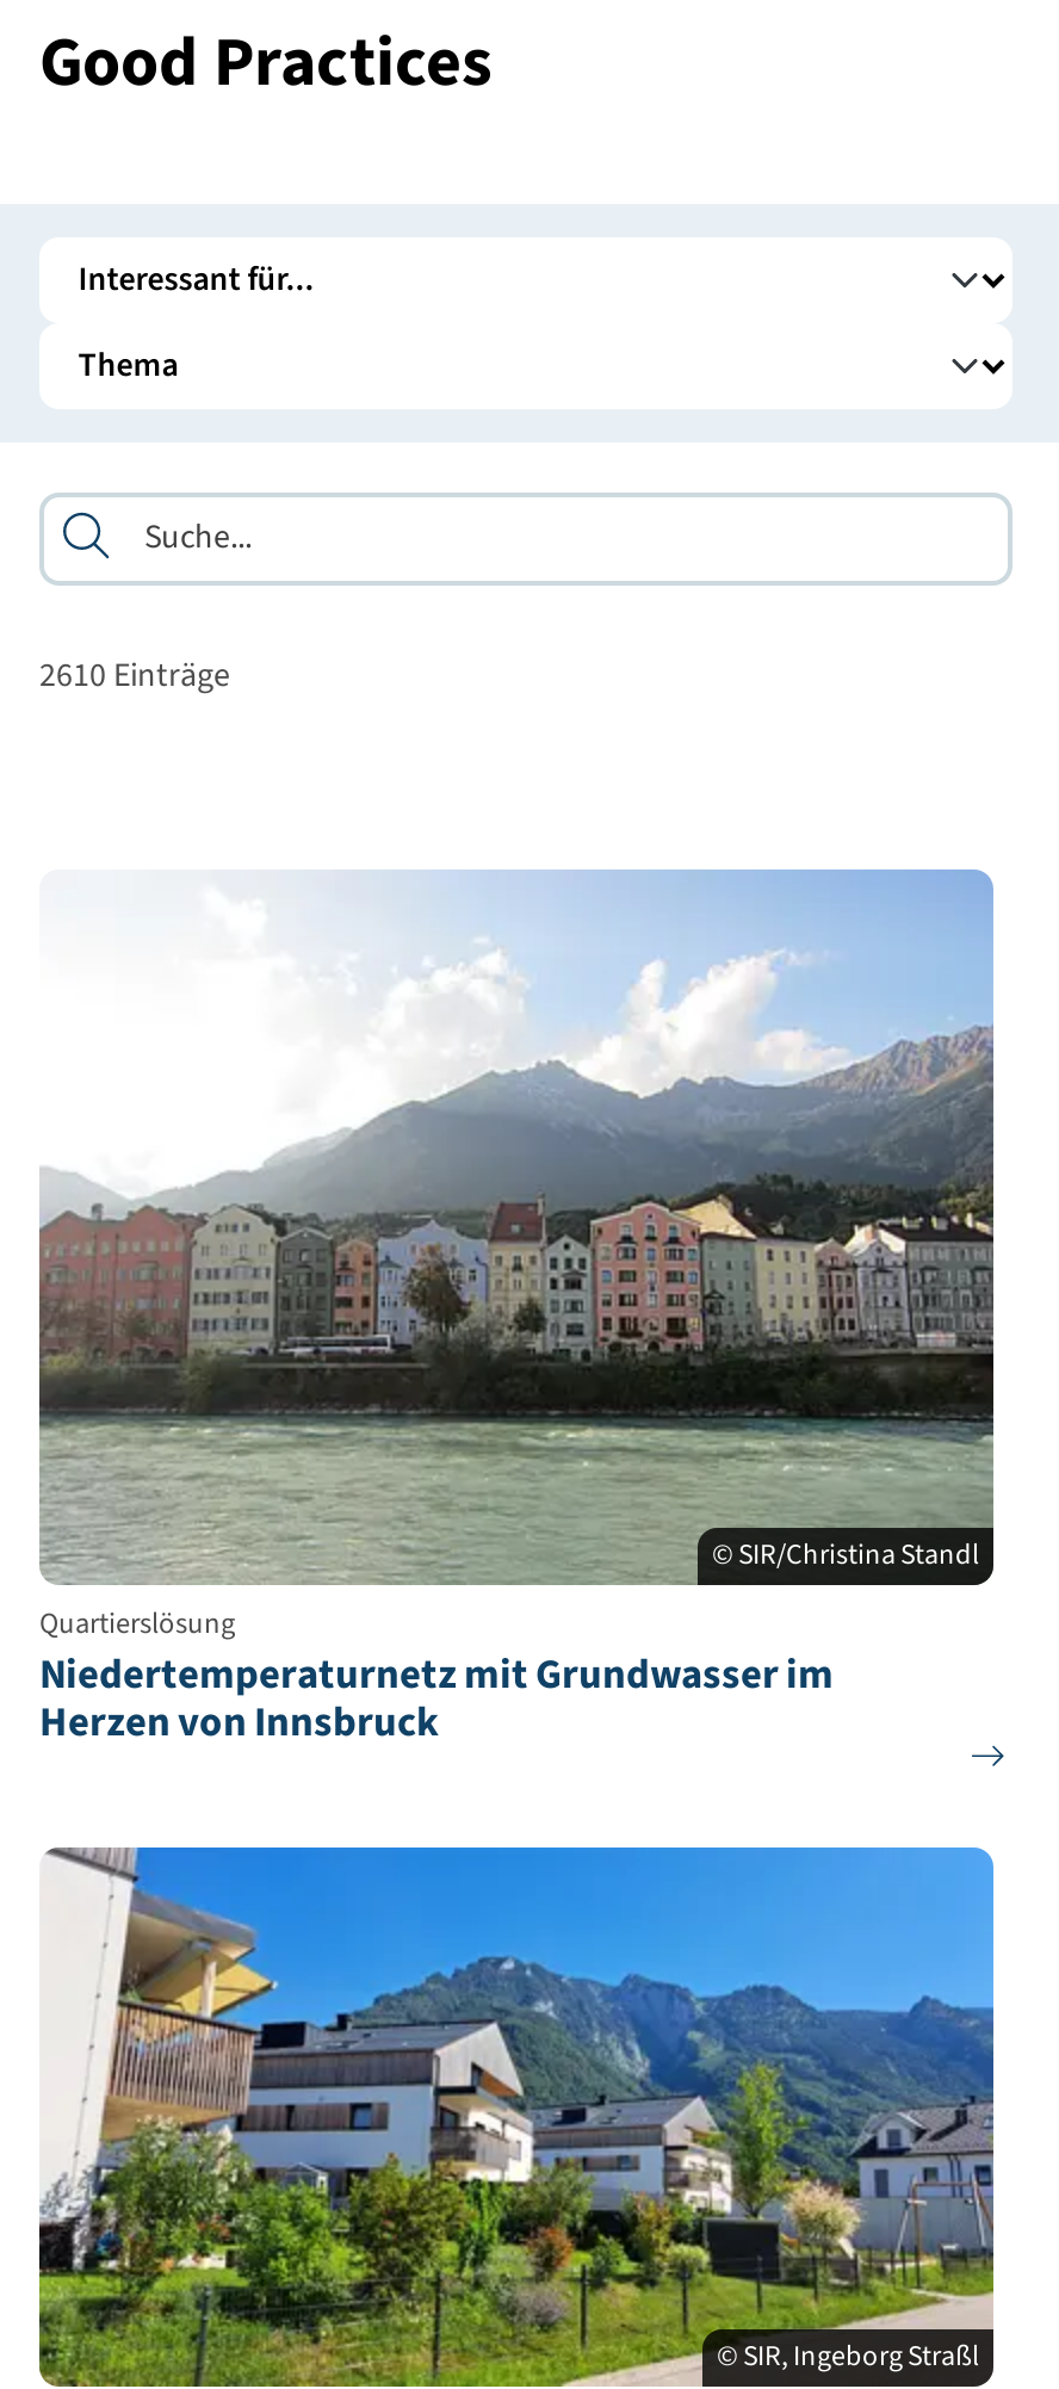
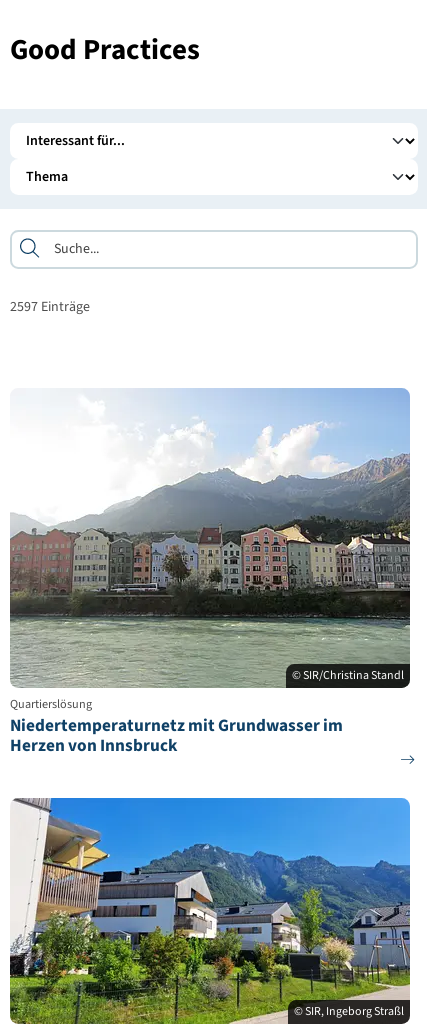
[39,653,230,700] 2610 Einträge -> [10,297,90,317] 2597 Einträge

